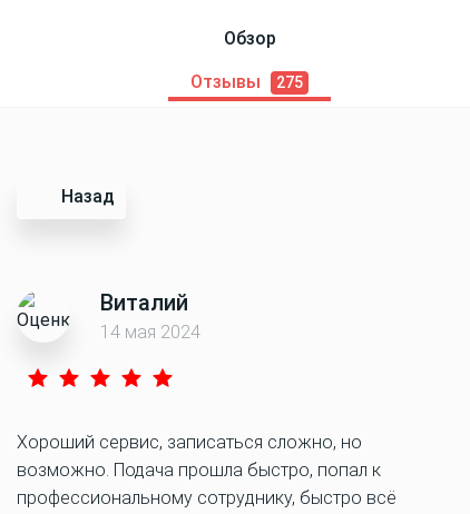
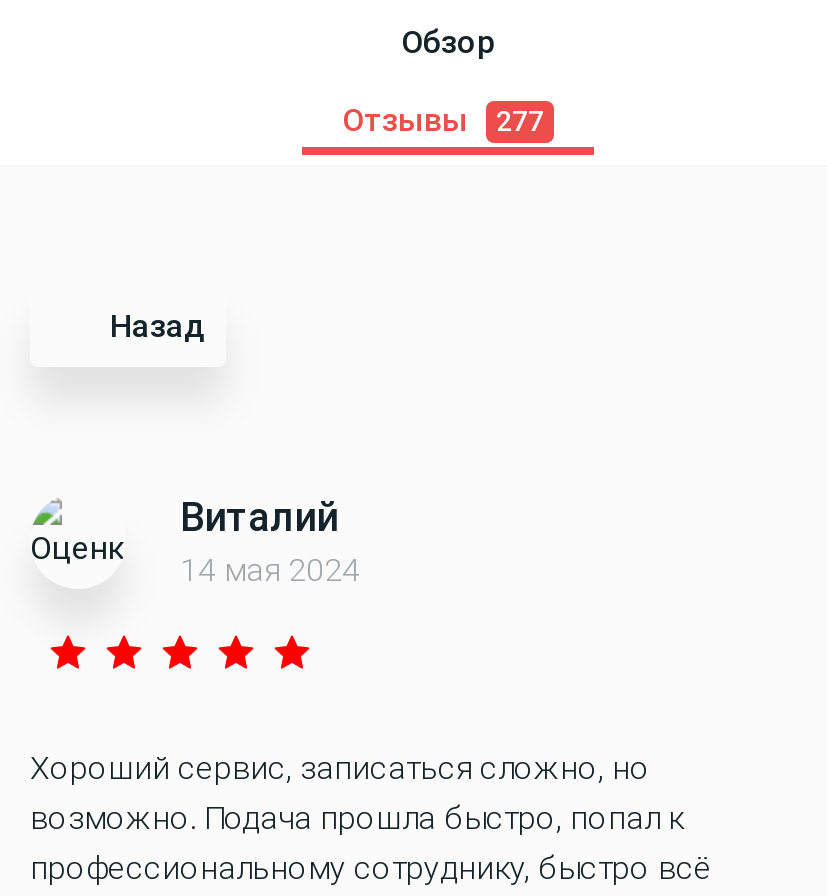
[190,71,303,92] Отзывы 275 -> [342,101,544,139] Отзывы 277

